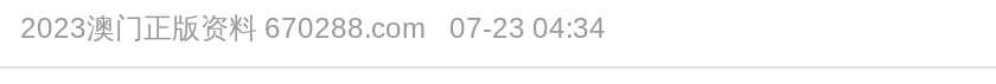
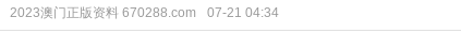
[20,12,606,45] 2023澳门正版资料 670288.com 07-23 04:34 -> [10,5,279,20] 2023澳门正版资料 670288.com 07-21 04:34

